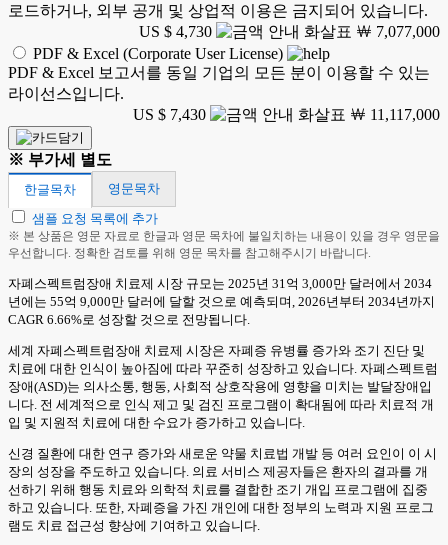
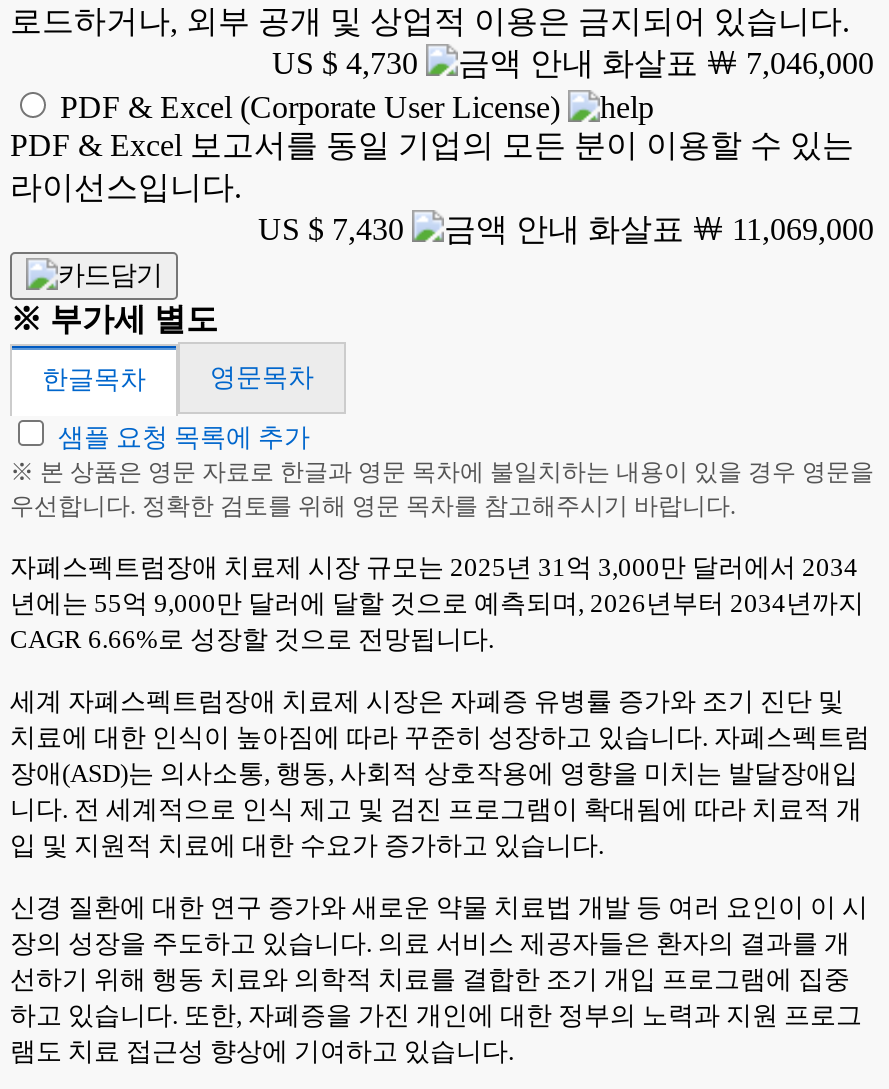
[356,23,440,40] ￦ 7,077,000 -> [706,46,874,80] ￦ 7,046,000
[350,106,440,123] ￦ 11,117,000 -> [692,212,874,246] ￦ 11,069,000

